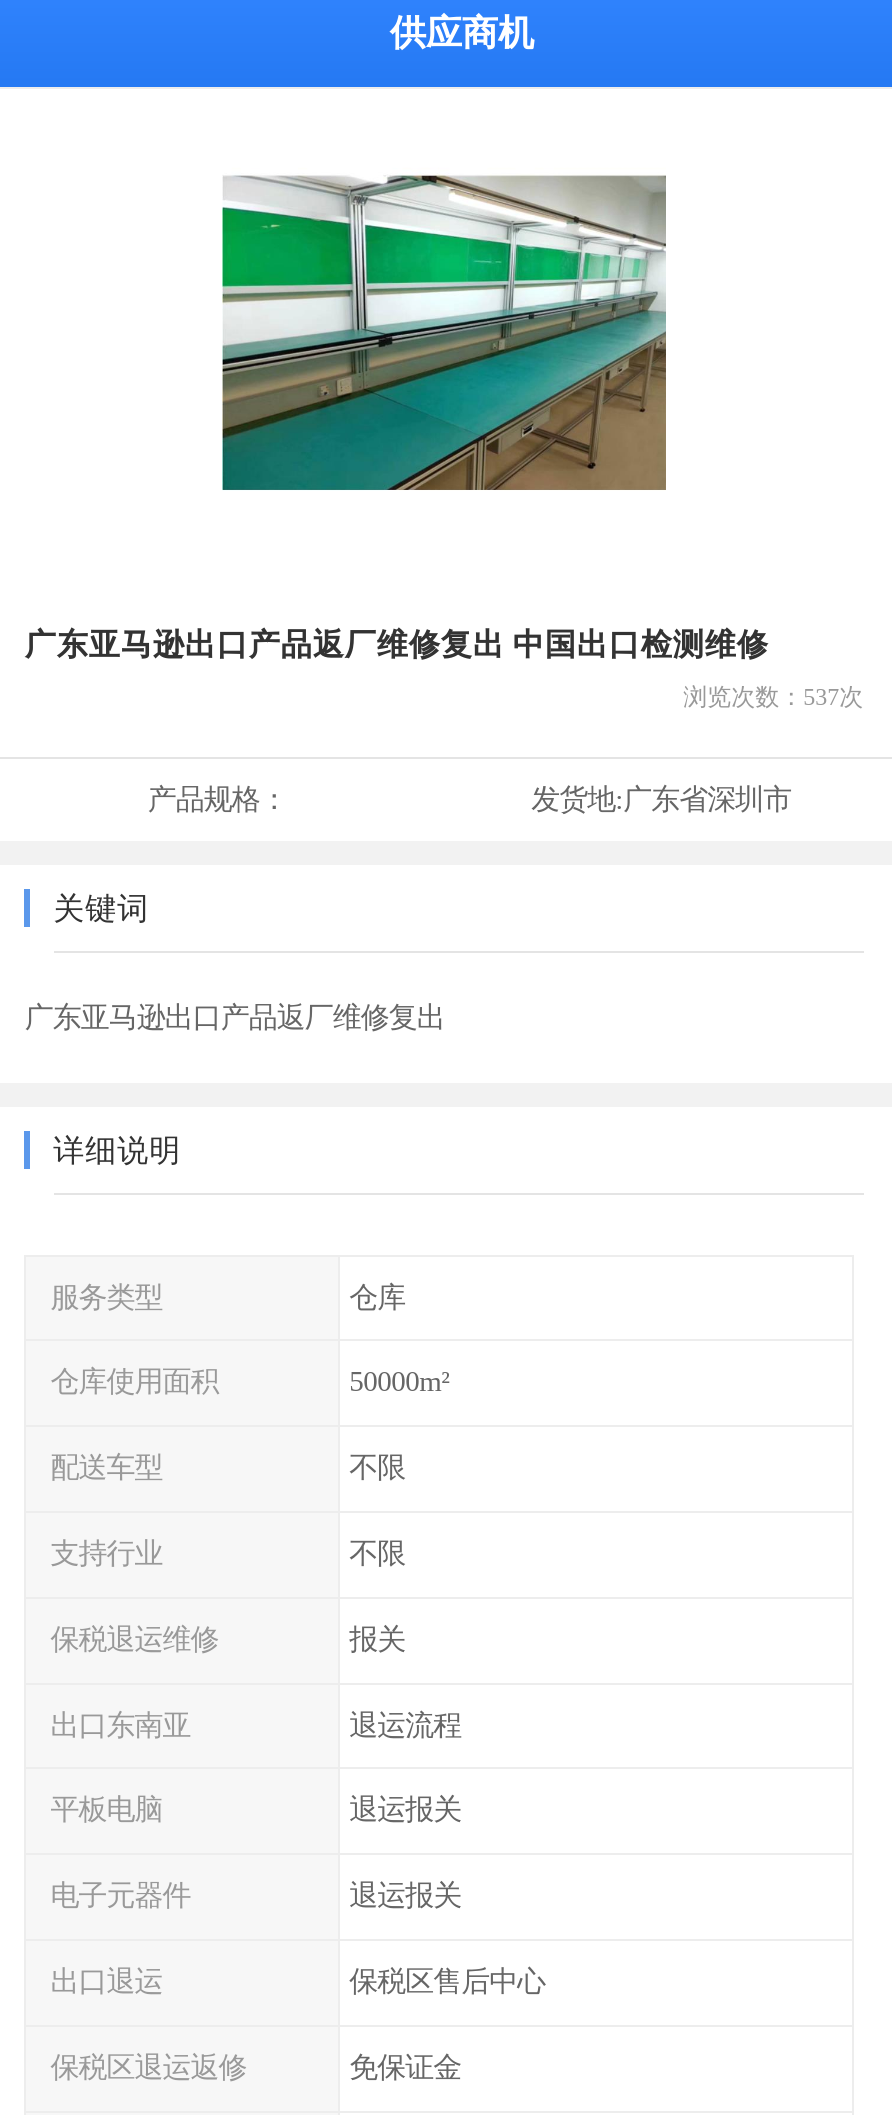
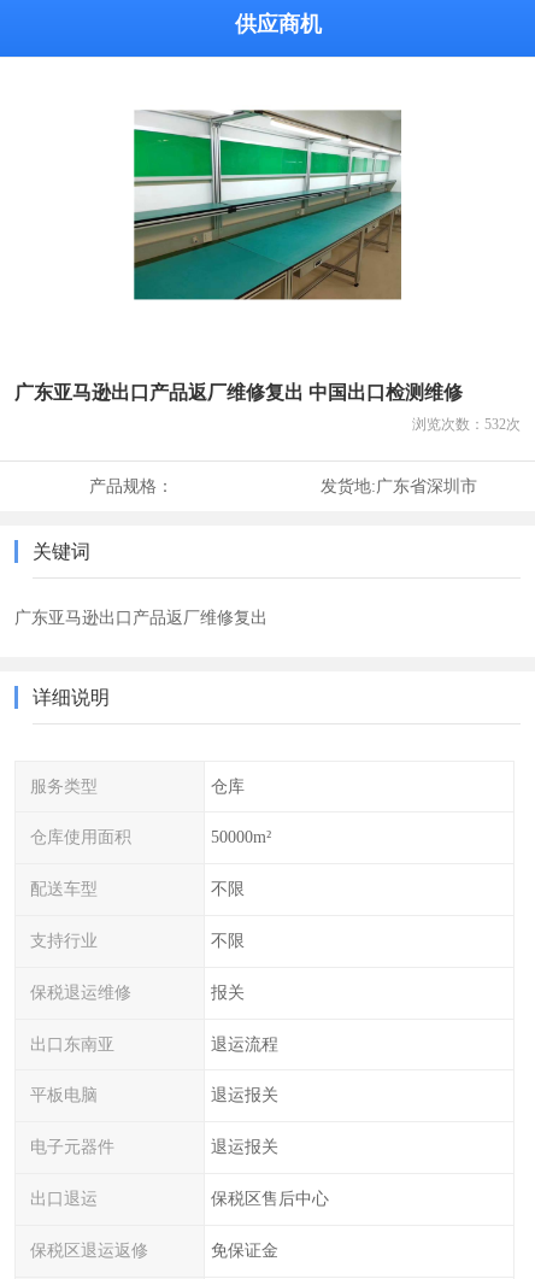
[683,682,863,710] 浏览次数：537次 -> [412,415,520,432] 浏览次数：532次

